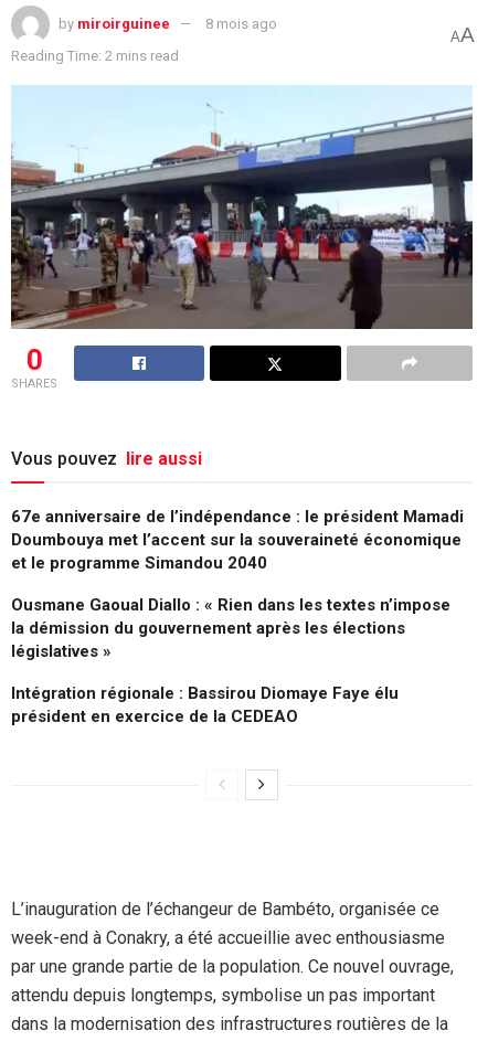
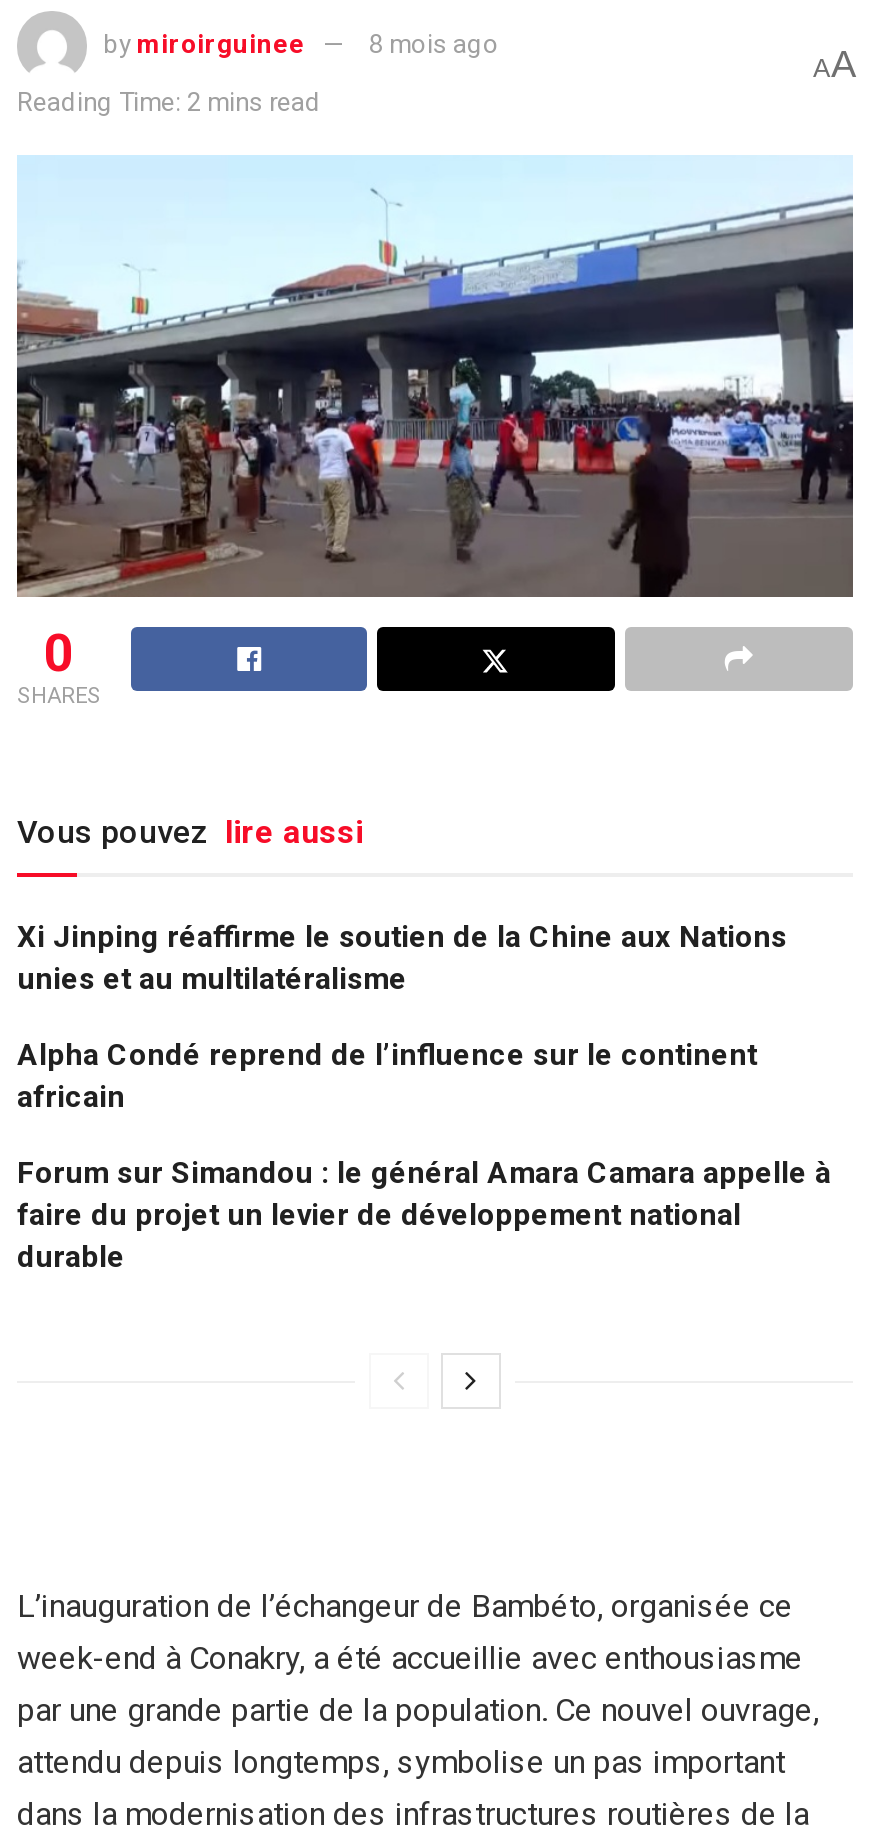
[11,507,464,573] 67e anniversaire de l’indépendance : le président Mamadi | Doumbouya met l’accent sur la souveraineté économique | et le programme Simandou 2040 -> [17,919,787,997] Xi Jinping réaffirme le soutien de la Chine aux Nations | unies et au multilatéralisme
[11,595,450,661] Ousmane Gaoual Diallo : « Rien dans les textes n’impose | la démission du gouvernement après les élections | législatives » -> [17,1037,757,1115] Alpha Condé reprend de l’influence sur le continent | africain
[11,683,399,726] Intégration régionale : Bassirou Diomaye Faye élu | président en exercice de la CEDEAO -> [17,1155,831,1275] Forum sur Simandou : le général Amara Camara appelle à | faire du projet un levier de développement national | durable

